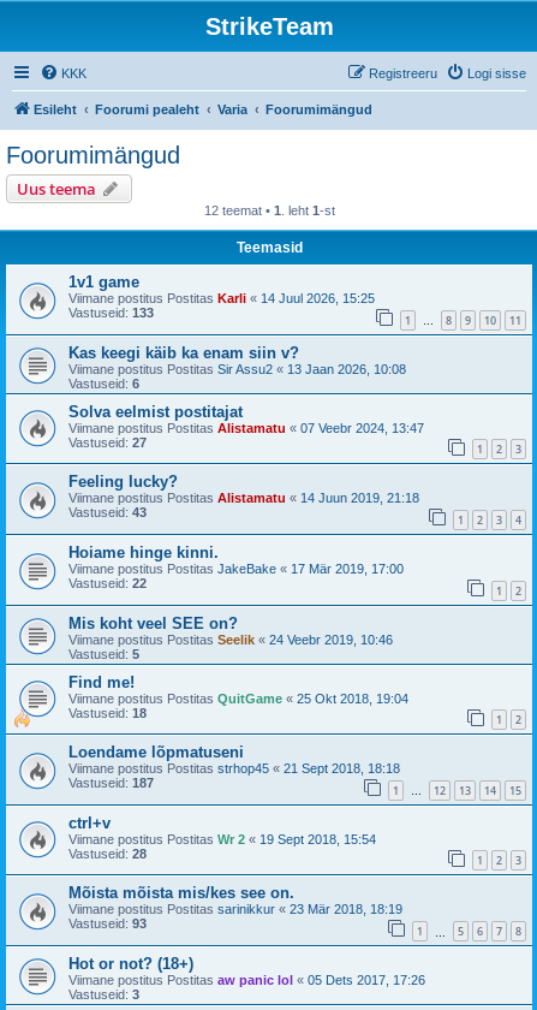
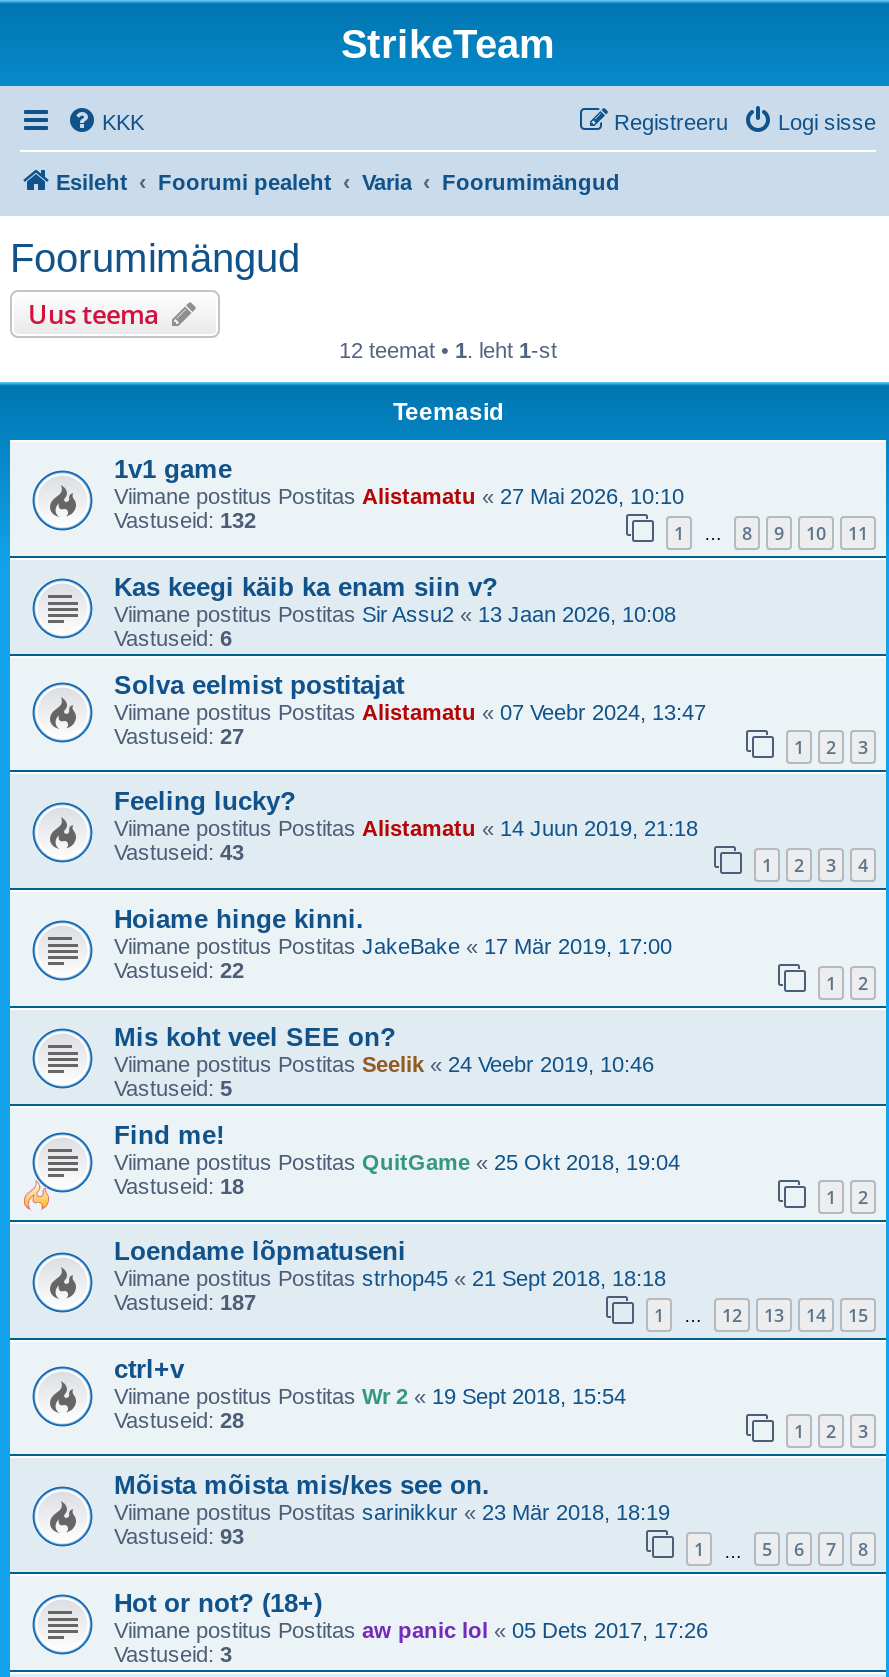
[68,291,375,305] Viimane postitus Postitas Karli «14 Juul 2026, 15:25 -> [114,484,684,508] Viimane postitus Postitas Alistamatu «27 Mai 2026, 10:10
[68,305,154,320] Vastuseid: 133 -> [114,508,256,532] Vastuseid: 132

